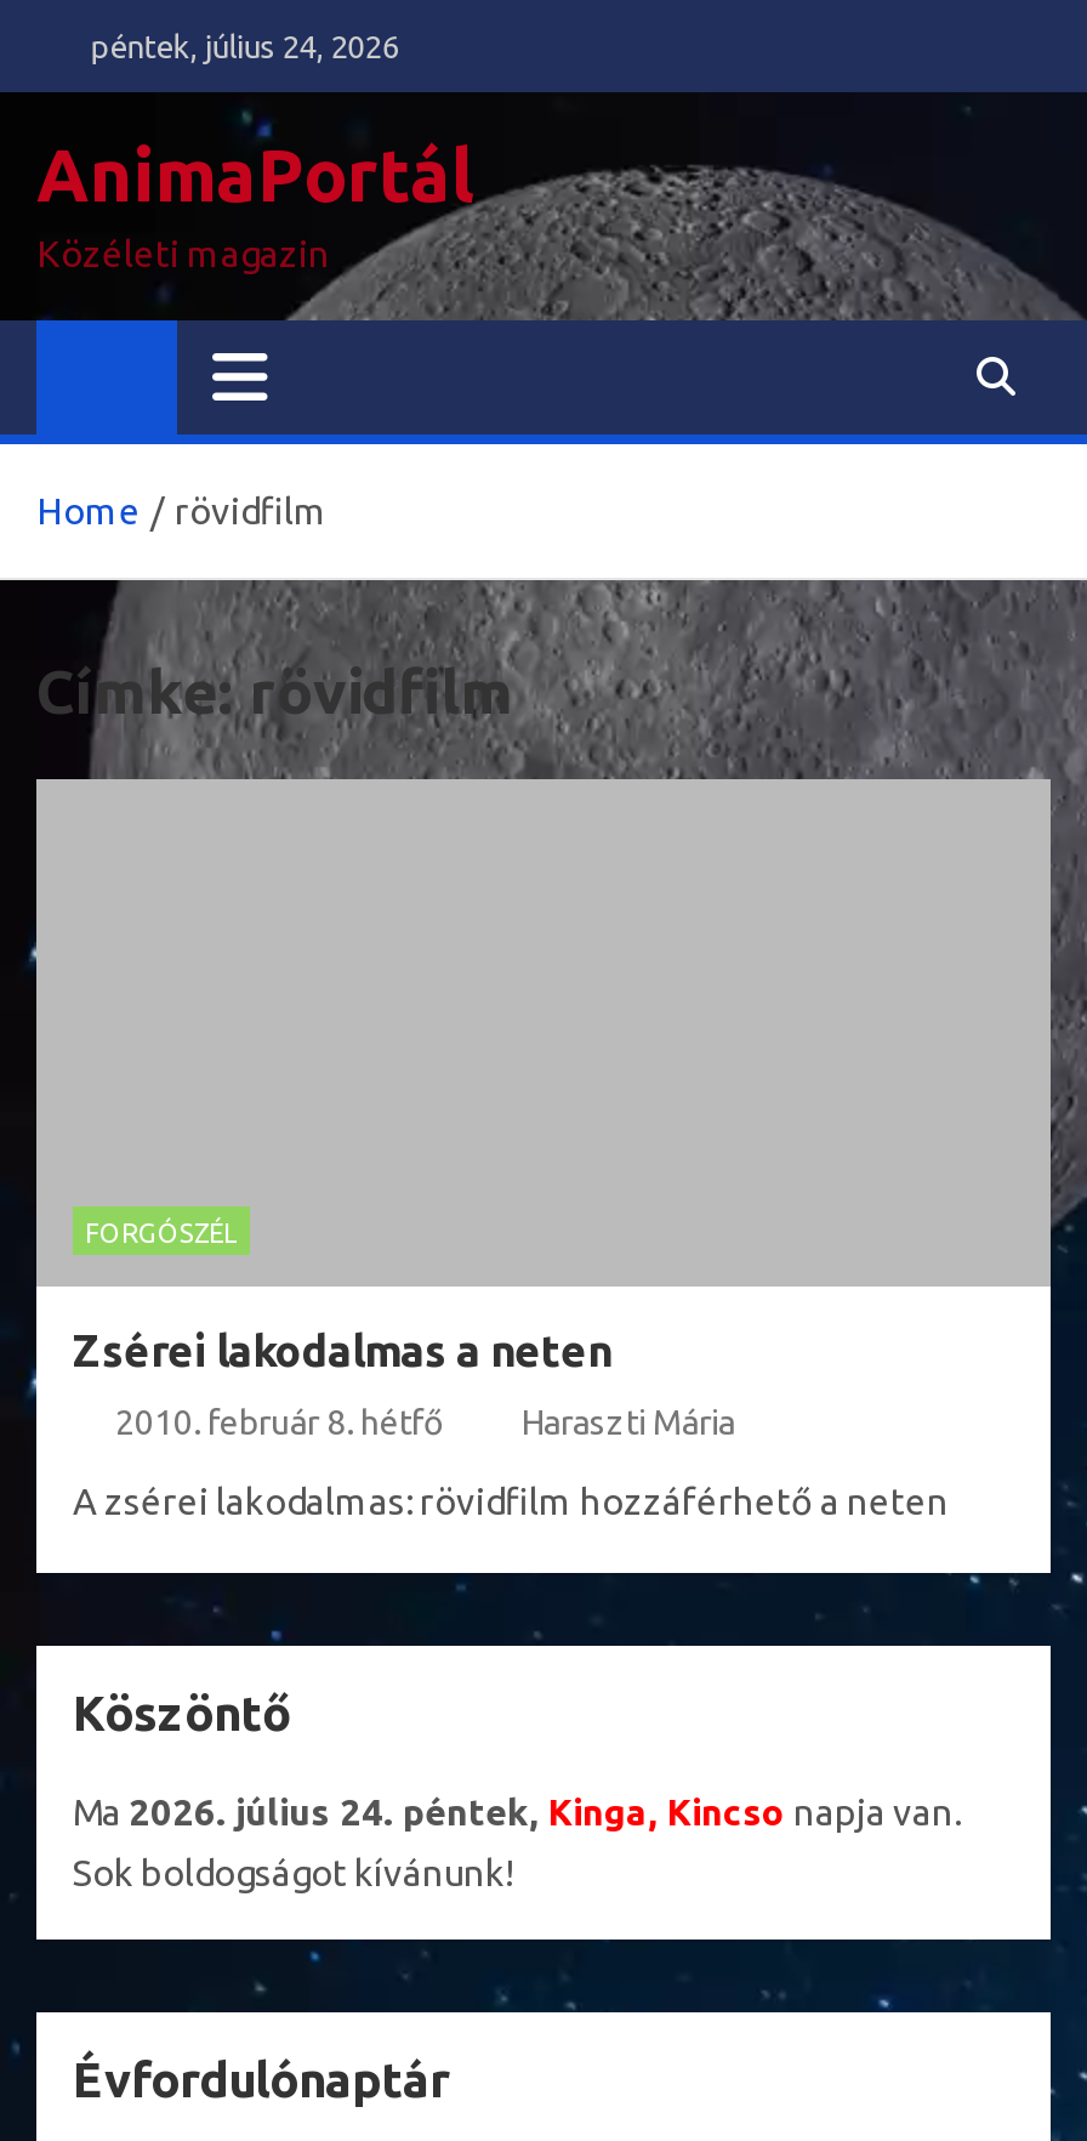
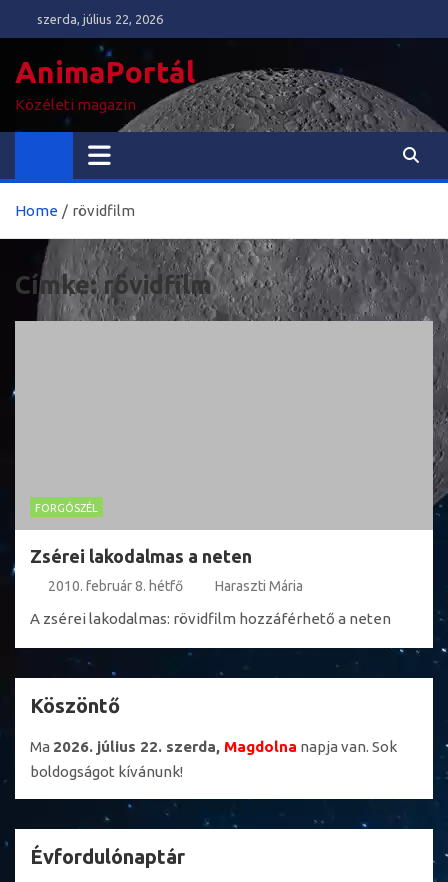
[76,29,398,63] péntek, július 24, 2026 -> [31,12,163,26] szerda, július 22, 2026
[73,1791,961,1833] Ma 2026. július 24. péntek, Kinga, Kincso napja van. -> [30,738,397,755] Ma 2026. július 22. szerda, Magdolna napja van. Sok
[73,1852,512,1893] Sok boldogságot kívánunk! -> [30,763,183,780] boldogságot kívánunk!

